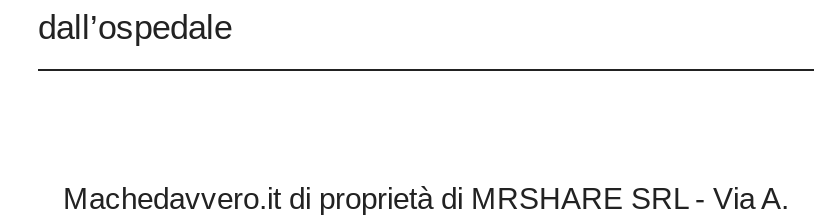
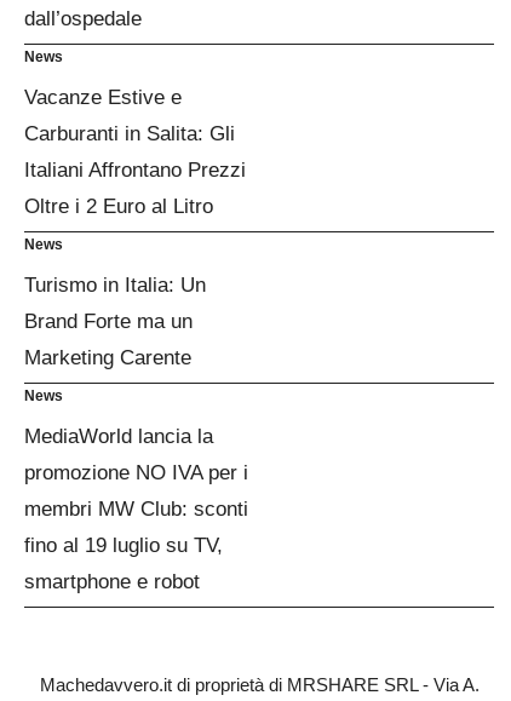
none -> [24,48,248,593] News | Vacanze Estive e | Carburanti in Salita: Gli | Italiani Affrontano Prezzi | Oltre i 2 Euro al Litro | News | Turismo in Italia: Un | Brand Forte ma un | Marketing Carente | News | MediaWorld lancia la | promozione NO IVA per i | membri MW Club: sconti | fino al 19 luglio su TV, | smartphone e robot

